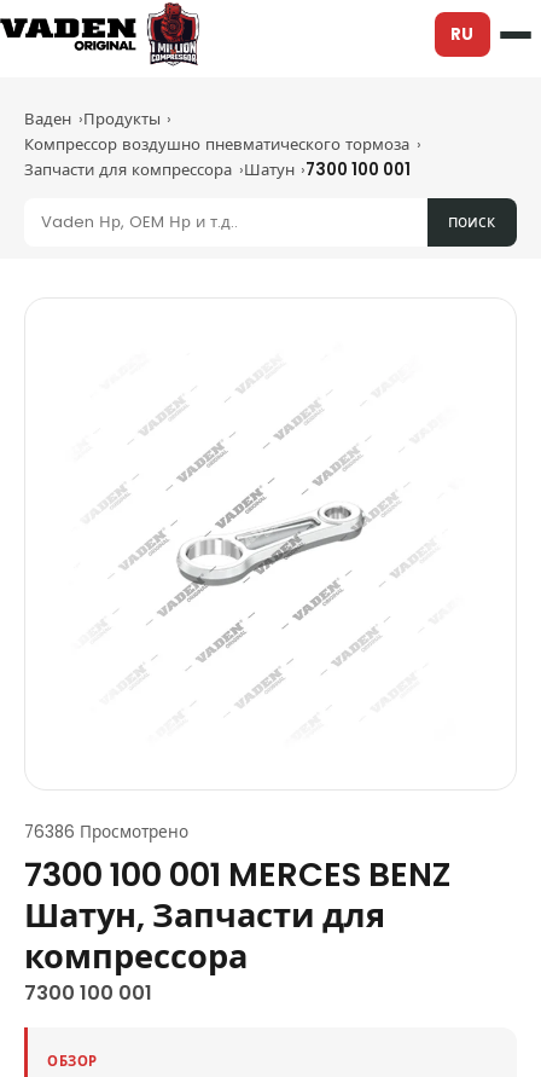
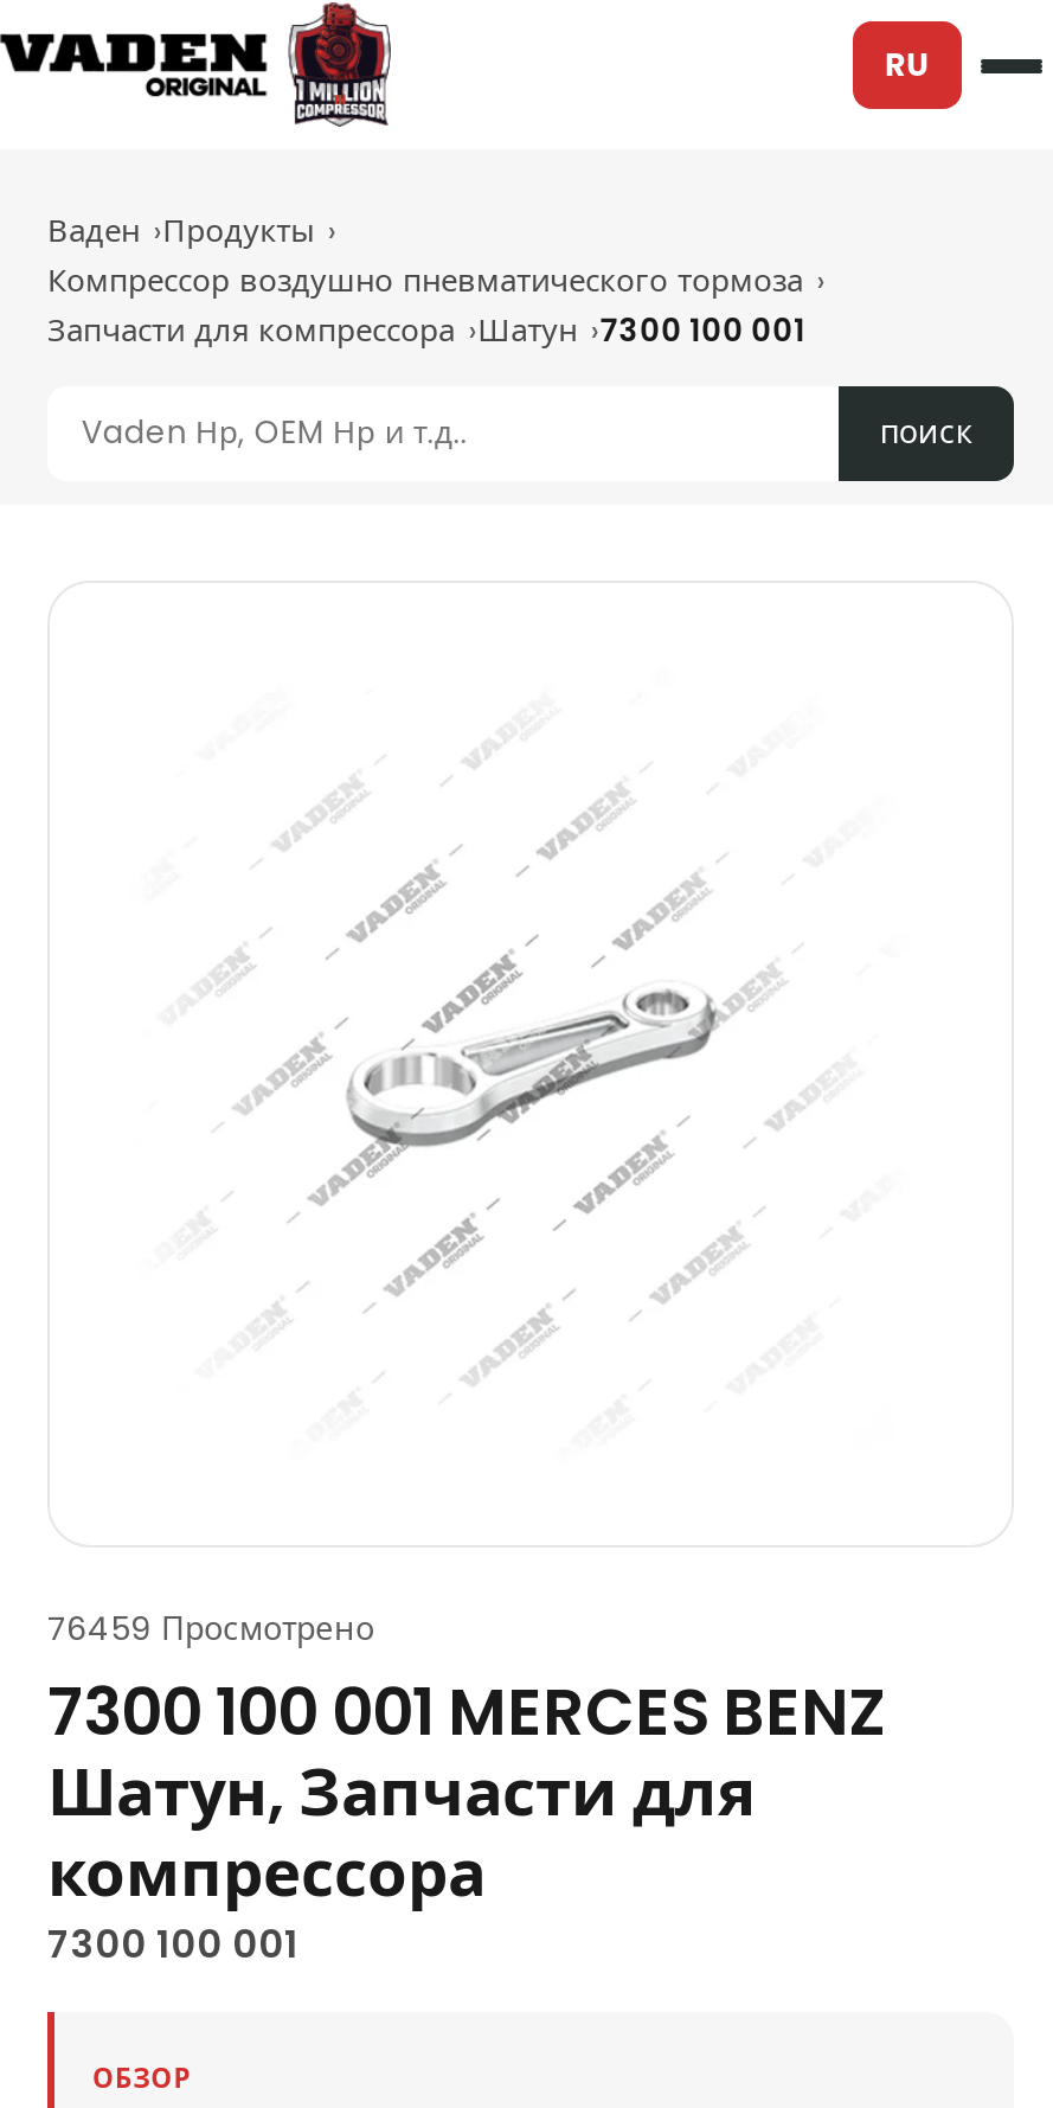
[24,821,188,844] 76386 Просмотрено -> [47,1607,374,1652] 76459 Просмотрено

